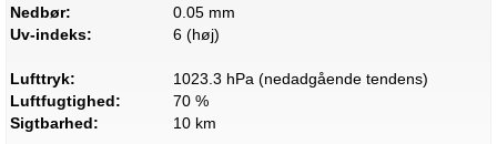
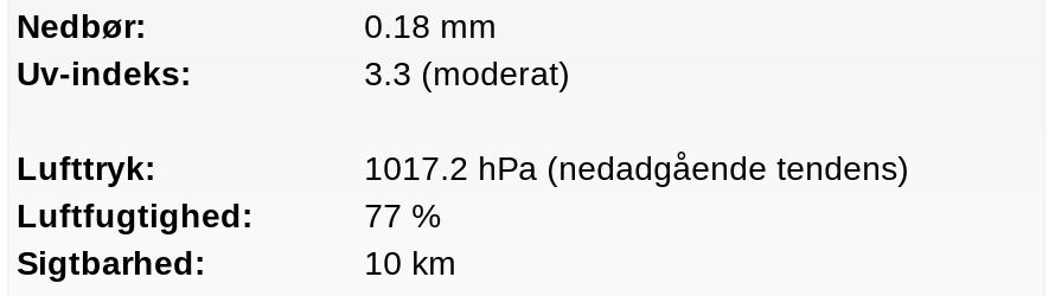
[173,3,235,21] 0.05 mm -> [364,7,497,45] 0.18 mm
[173,25,219,43] 6 (høj) -> [364,54,571,92] 3.3 (moderat)
[173,70,428,87] 1023.3 hPa (nedadgående tendens) -> [364,149,910,187] 1017.2 hPa (nedadgående tendens)
[173,92,208,110] 70 % -> [364,196,440,234] 77 %

